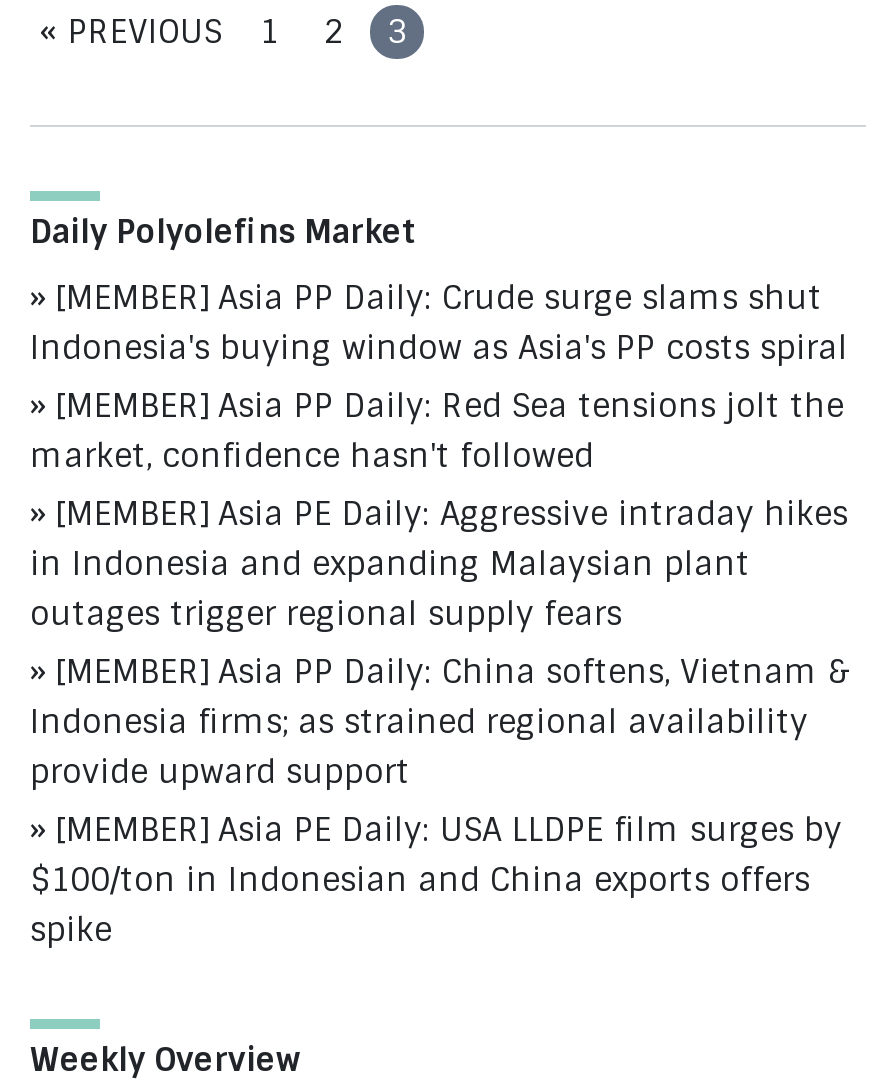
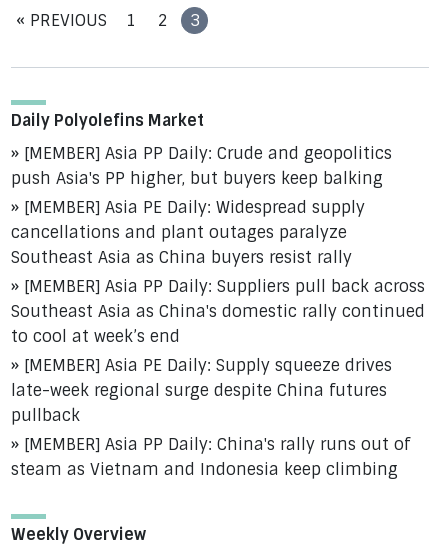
[30,277,848,951] [MEMBER] Asia PP Daily: Crude surge slams shut | Indonesia's buying window as Asia's PP costs spiral | [MEMBER] Asia PP Daily: Red Sea tensions jolt the | market, confidence hasn't followed | [MEMBER] Asia PE Daily: Aggressive intraday hikes | in Indonesia and expanding Malaysian plant | outages trigger regional supply fears | [MEMBER] Asia PP Daily: China softens, Vietnam & | Indonesia firms; as strained regional availability | provide upward support | [MEMBER] Asia PE Daily: USA LLDPE film surges by | $100/ton in Indonesian and China exports offers | spike -> [11,143,425,480] [MEMBER] Asia PP Daily: Crude and geopolitics | push Asia's PP higher, but buyers keep balking | [MEMBER] Asia PE Daily: Widespread supply | cancellations and plant outages paralyze | Southeast Asia as China buyers resist rally | [MEMBER] Asia PP Daily: Suppliers pull back across | Southeast Asia as China's domestic rally continued | to cool at week’s end | [MEMBER] Asia PE Daily: Supply squeeze drives | late-week regional surge despite China futures | pullback | [MEMBER] Asia PP Daily: China's rally runs out of | steam as Vietnam and Indonesia keep climbing

